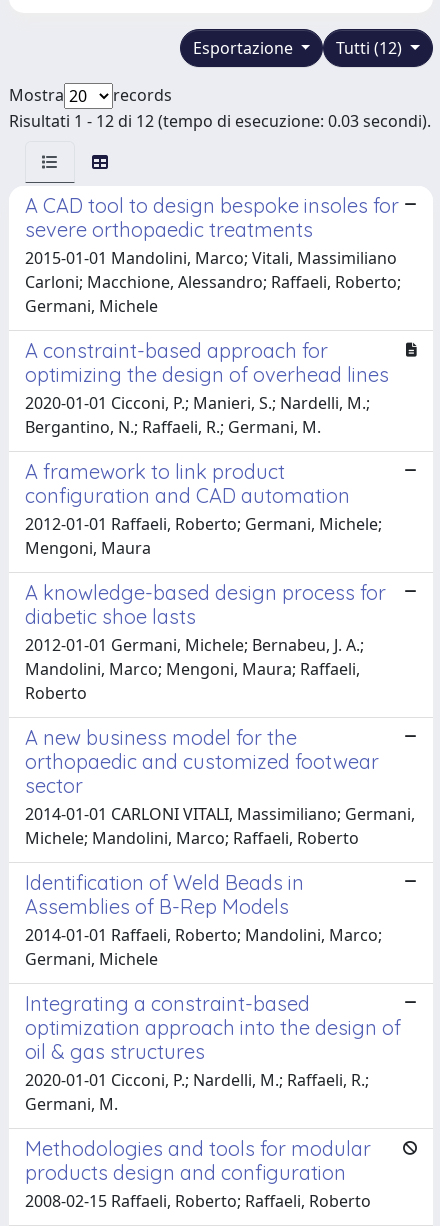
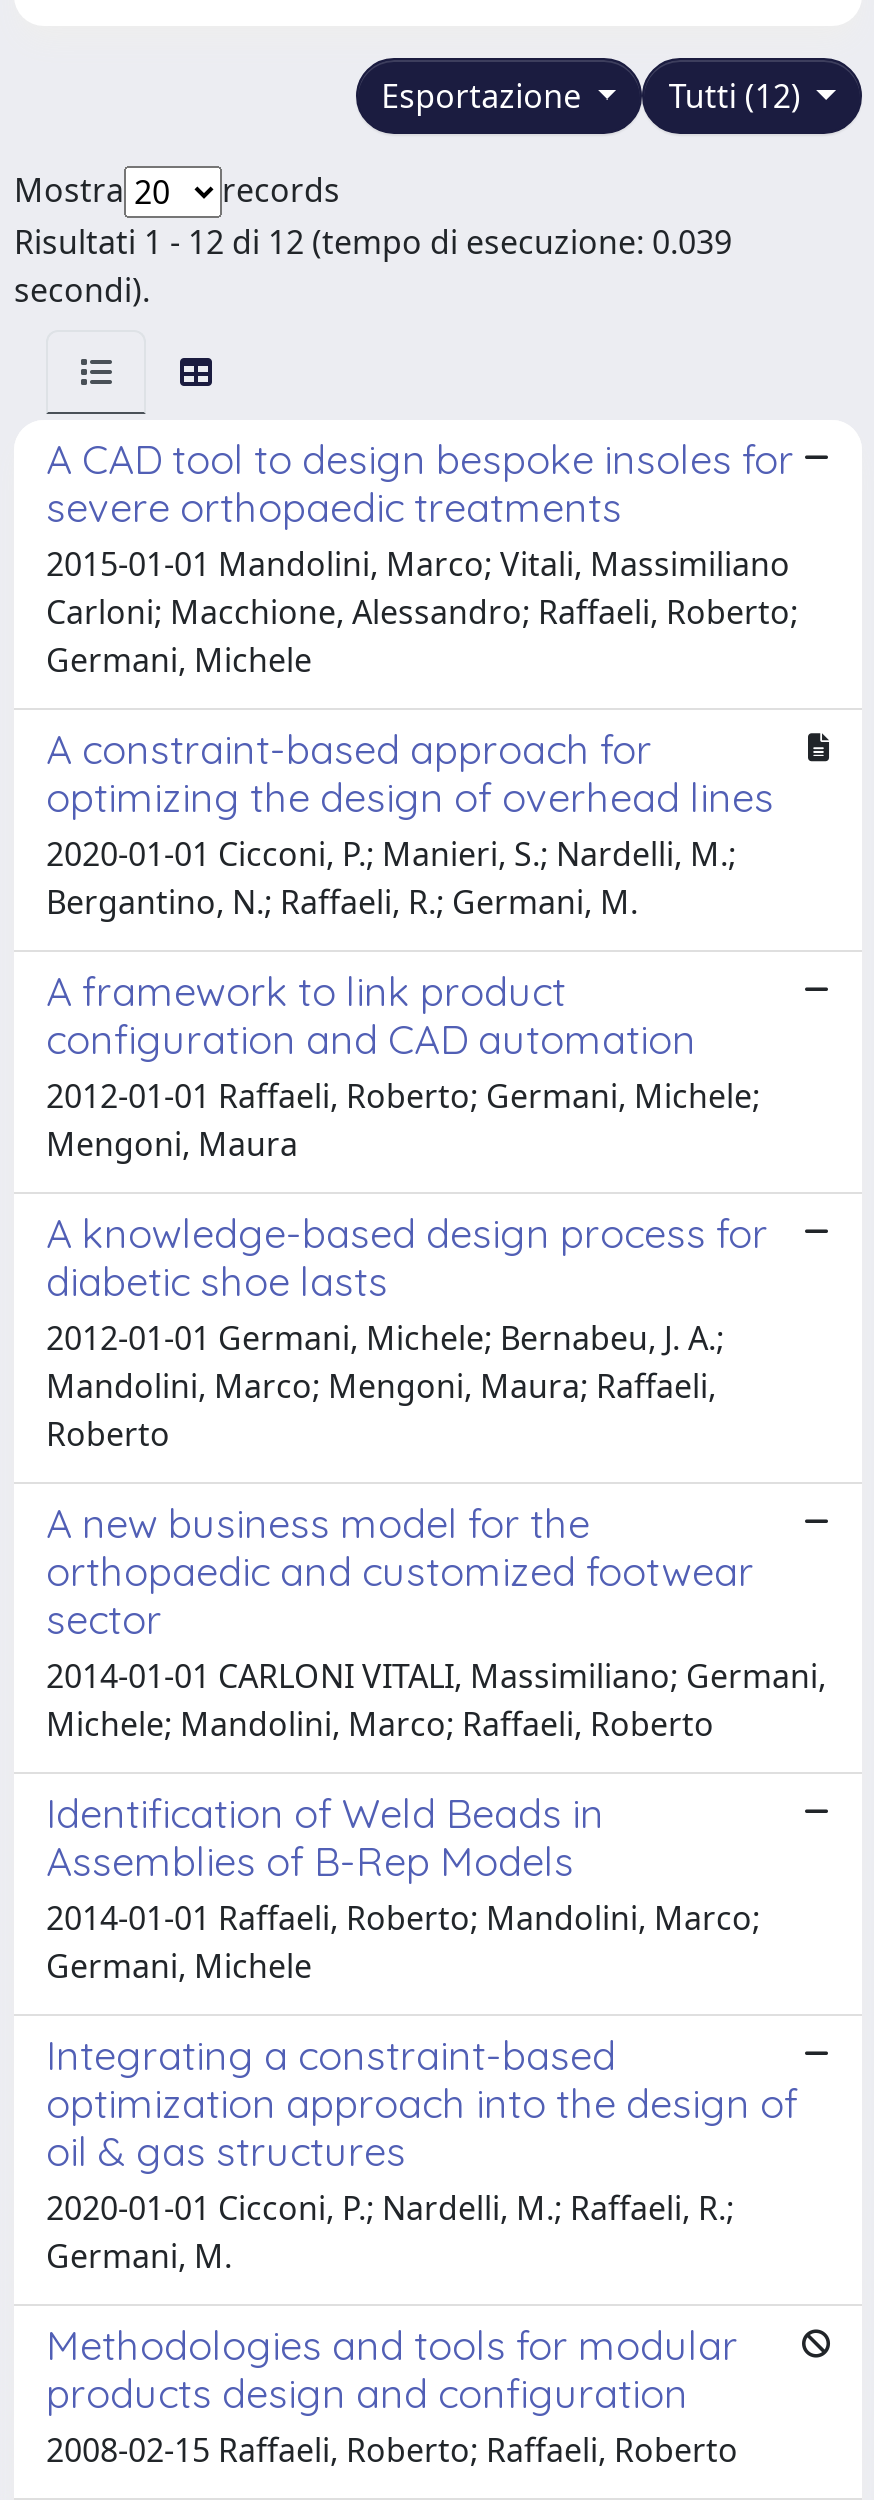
[9,110,431,132] Risultati 1 - 12 di 12 (tempo di esecuzione: 0.03 secondi). -> [14,220,732,312] Risultati 1 - 12 di 12 (tempo di esecuzione: 0.039 | secondi).

